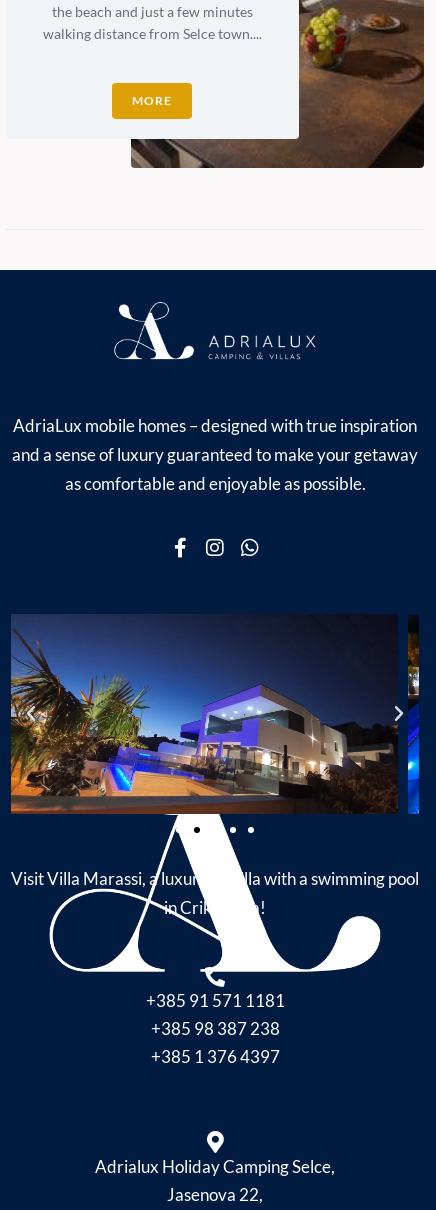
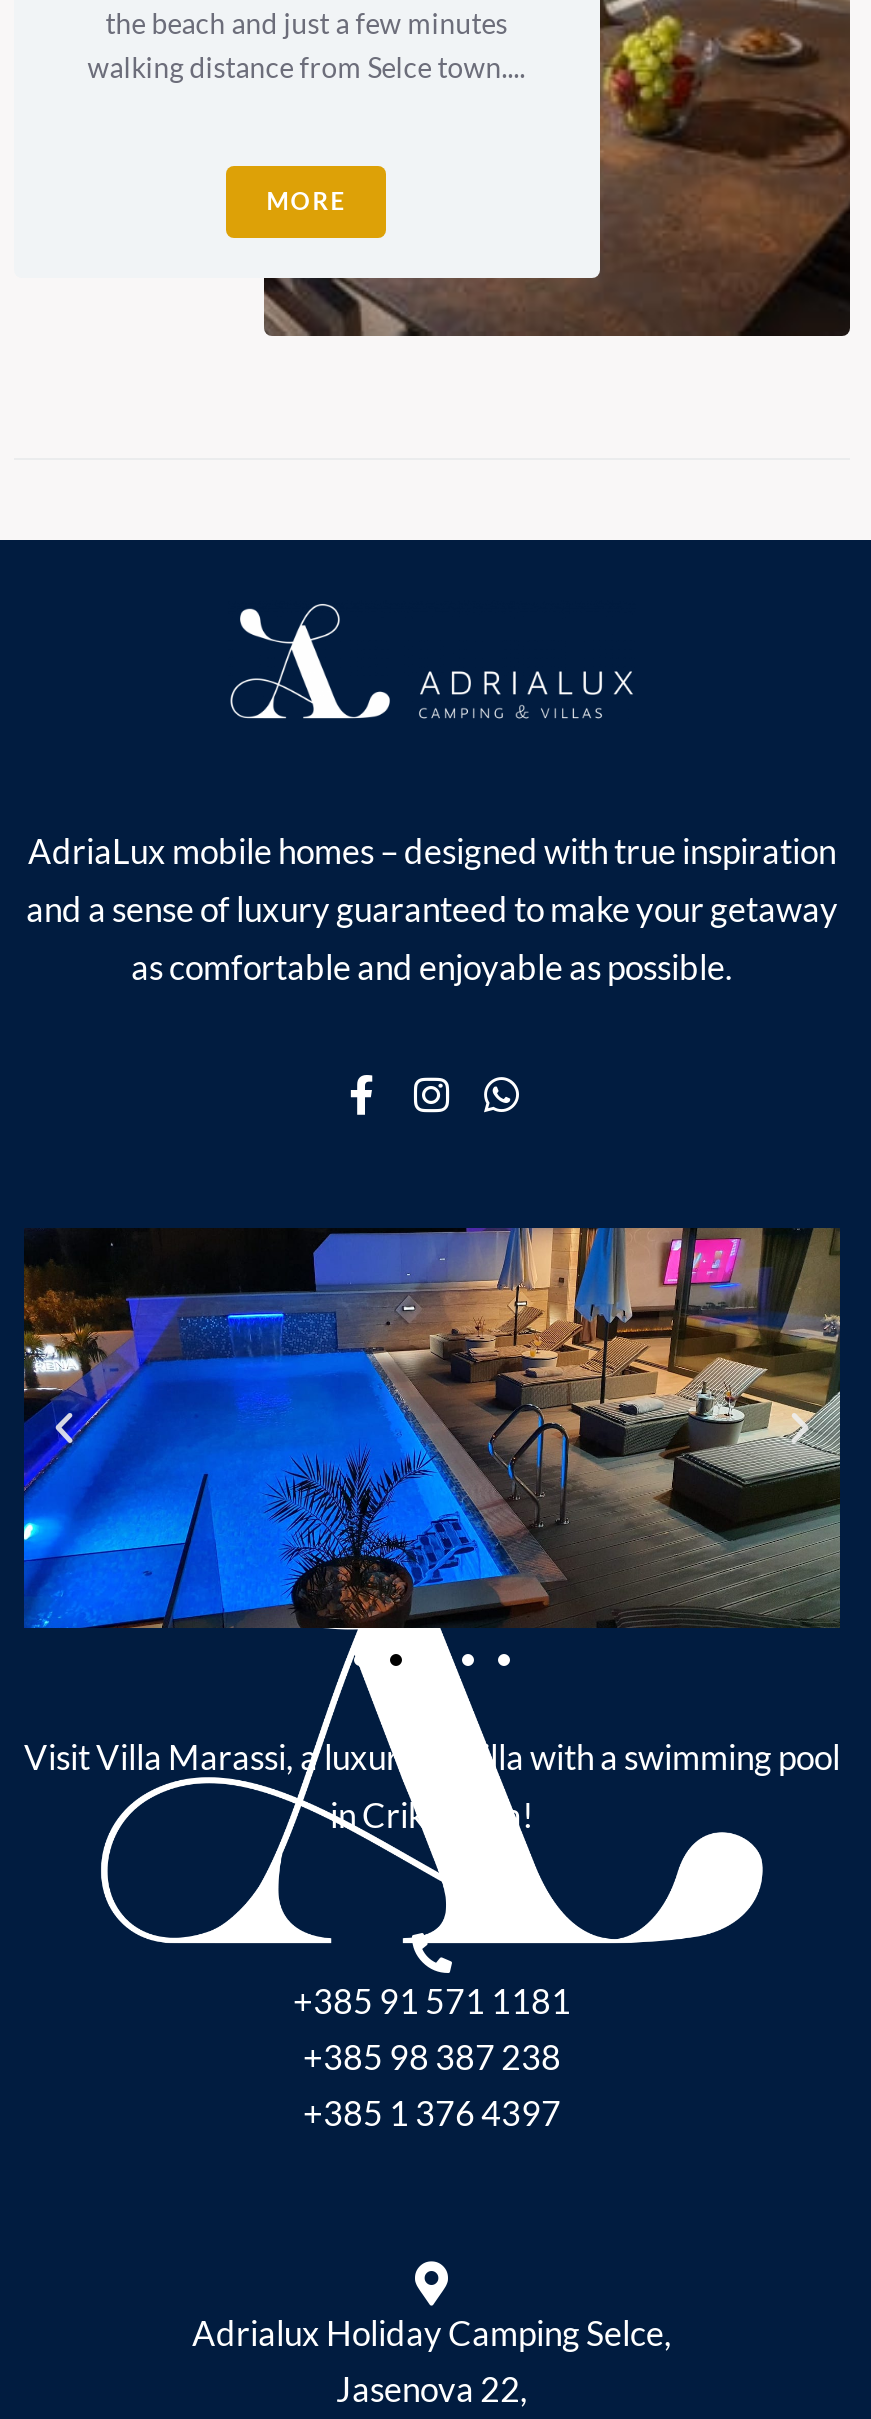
[10,614,420,815] [image] -> [22,1226,842,1630] [image]

